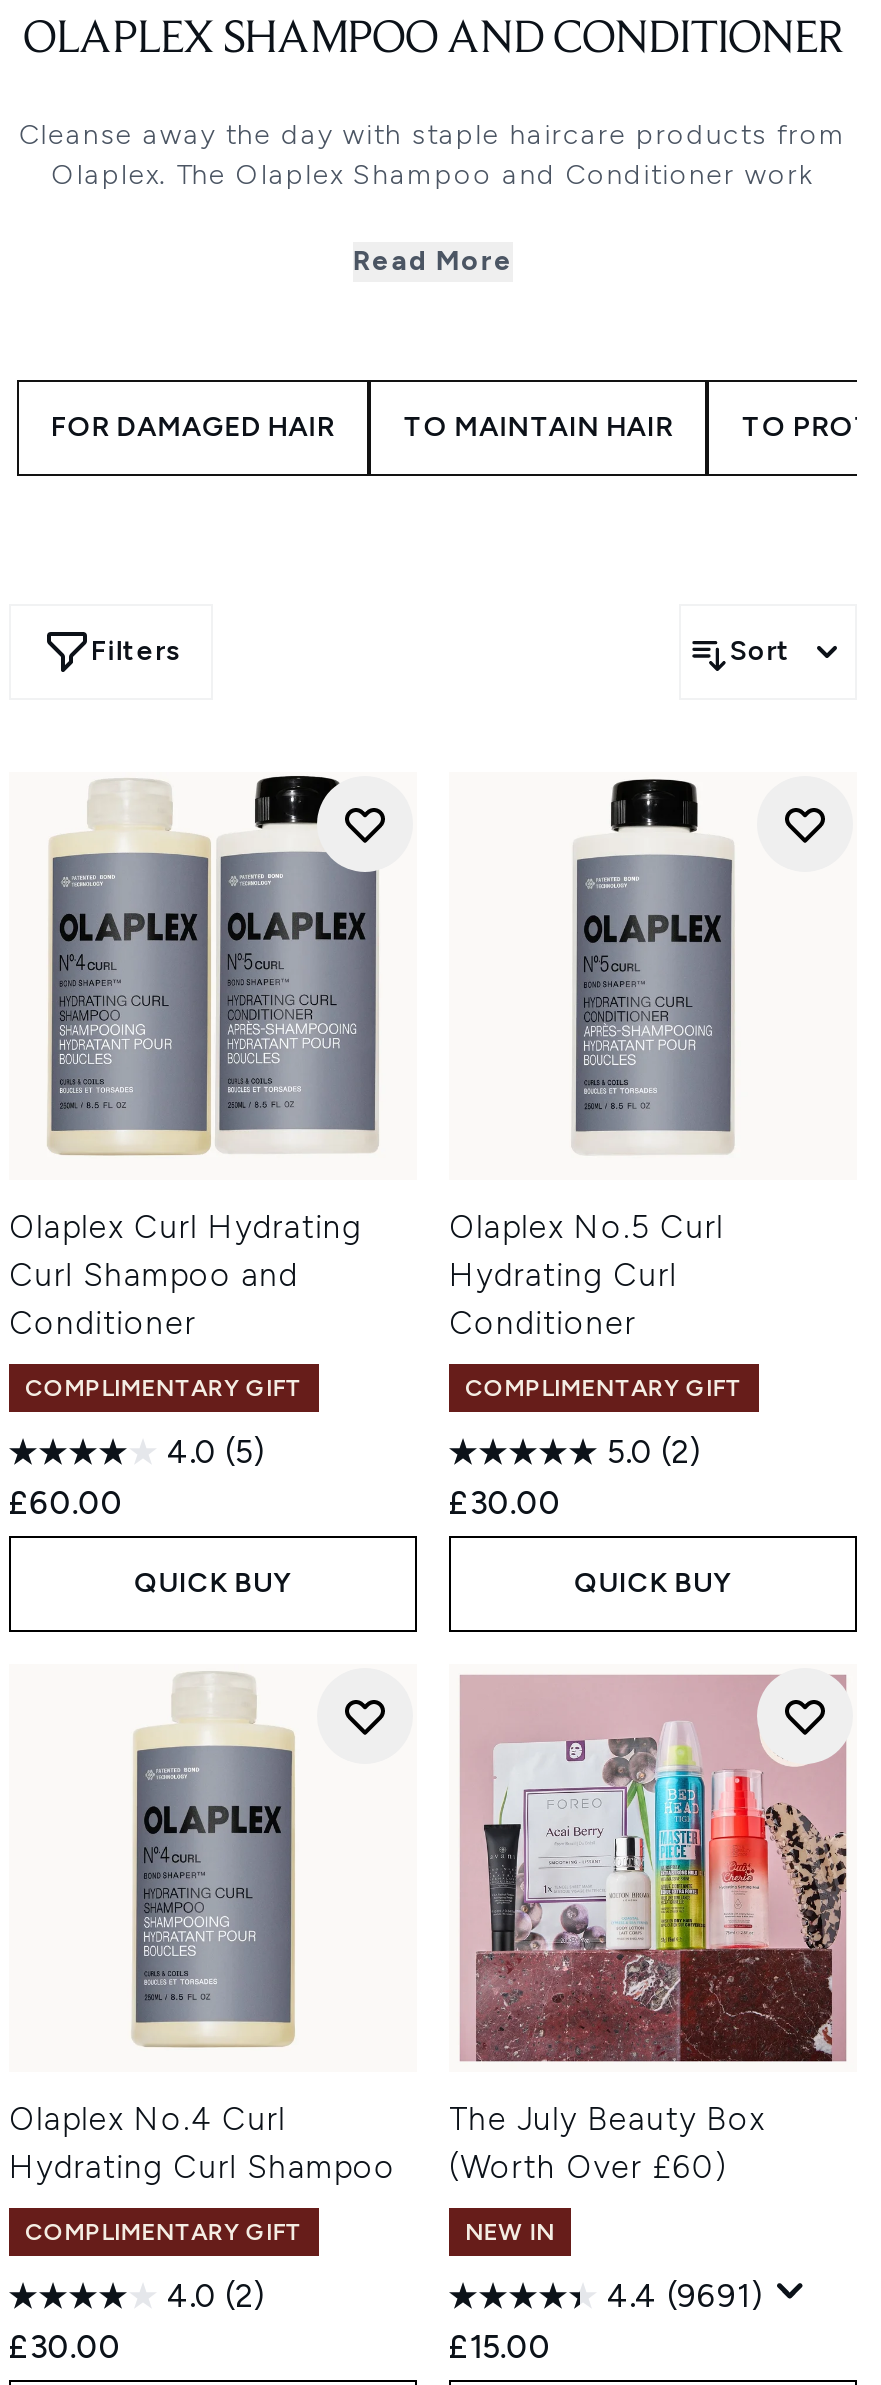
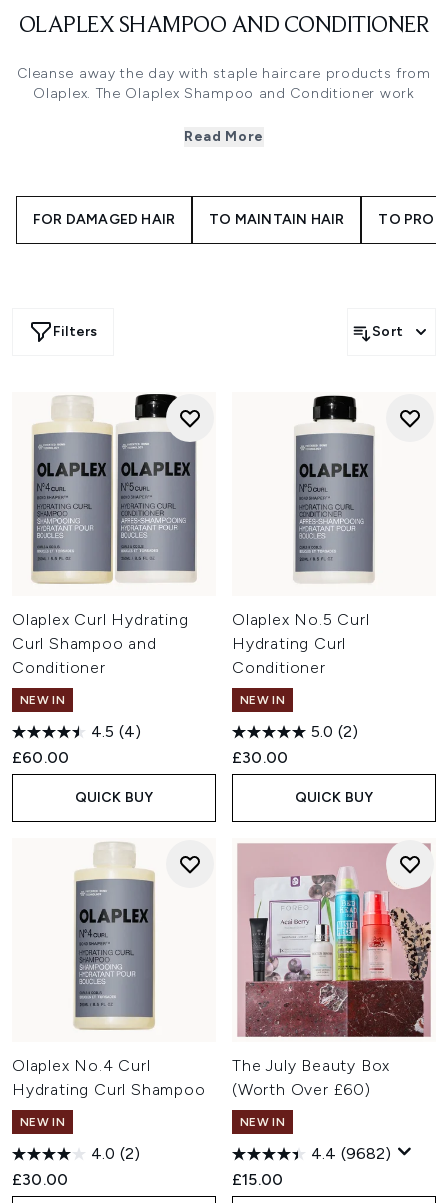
[25,1374,304,1402] COMPLIMENTARY GIFT -> [20,693,65,707] NEW IN
[465,1374,744,1402] COMPLIMENTARY GIFT -> [240,693,285,707] NEW IN
[167,1432,265,1470] 4.0 (5) -> [91,722,141,741] 4.5 (4)
[25,2218,304,2246] COMPLIMENTARY GIFT -> [20,1115,65,1129] NEW IN
[607,2276,763,2314] 4.4 (9691) -> [311,1144,391,1163] 4.4 (9682)

